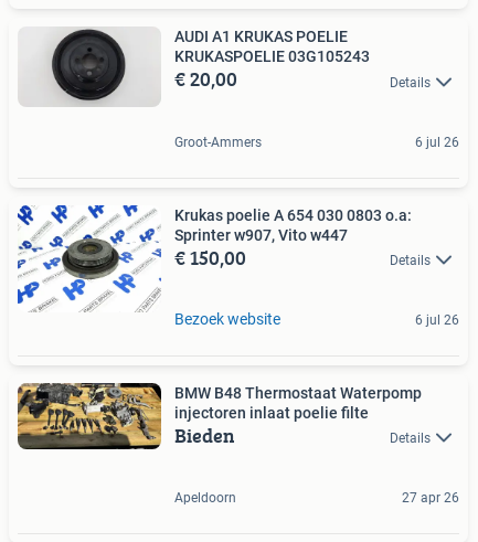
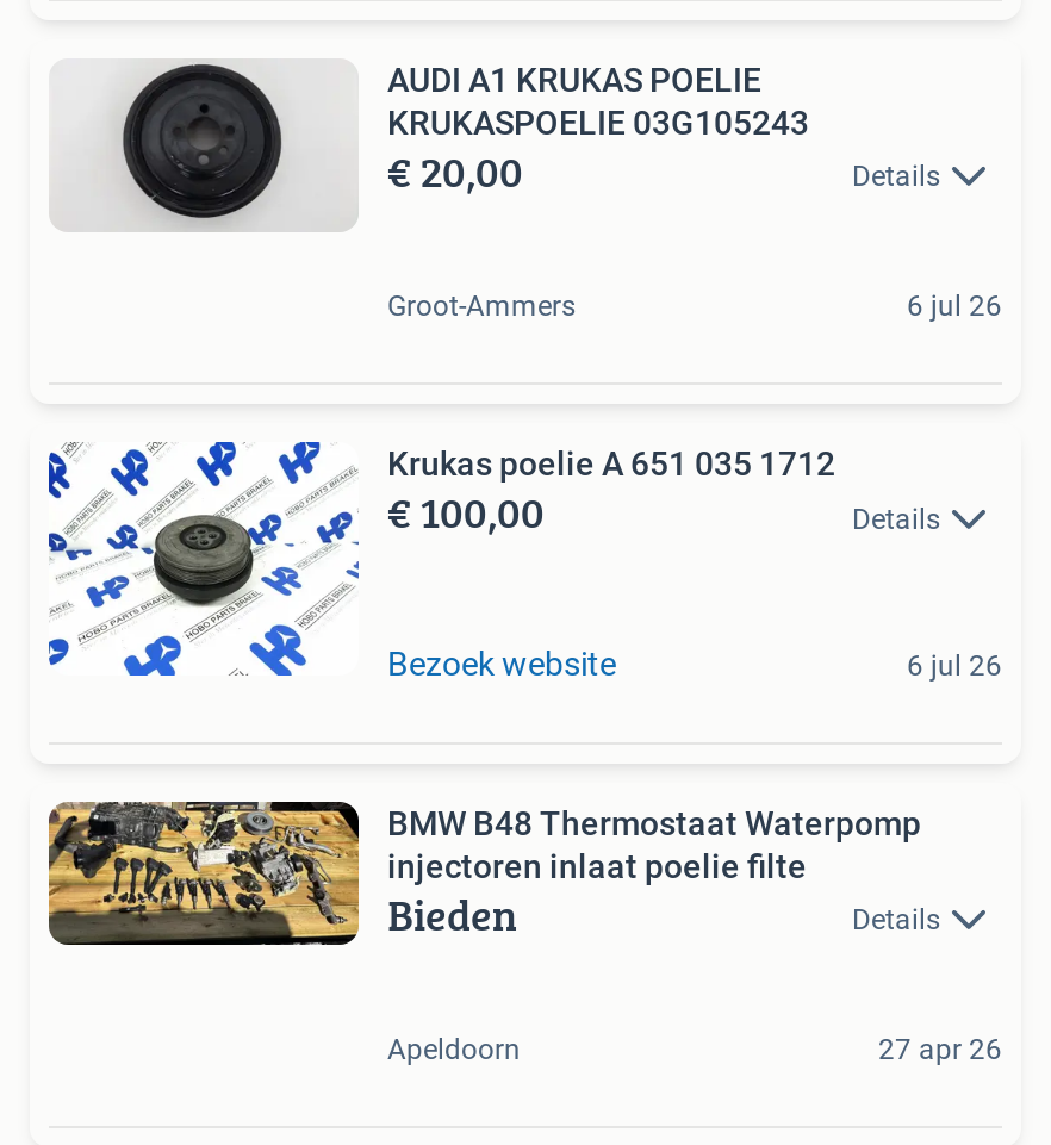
[17,204,412,325] [image] | Krukas poelie A 654 030 0803 o.a: | Sprinter w907, Vito w447 | € 150,00 -> [46,441,835,677] [image] | Krukas poelie A 651 035 1712 | € 100,00

